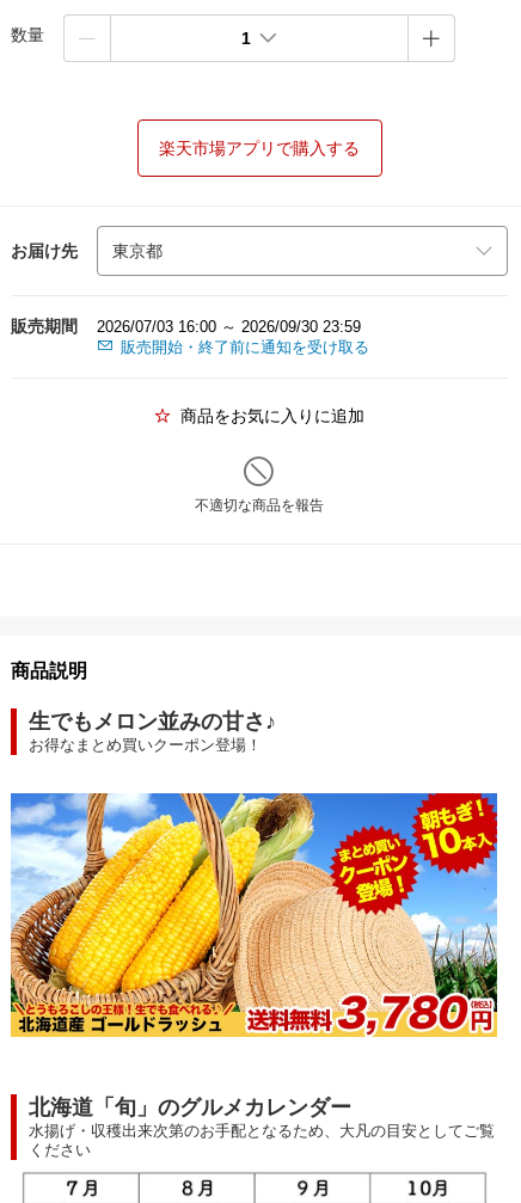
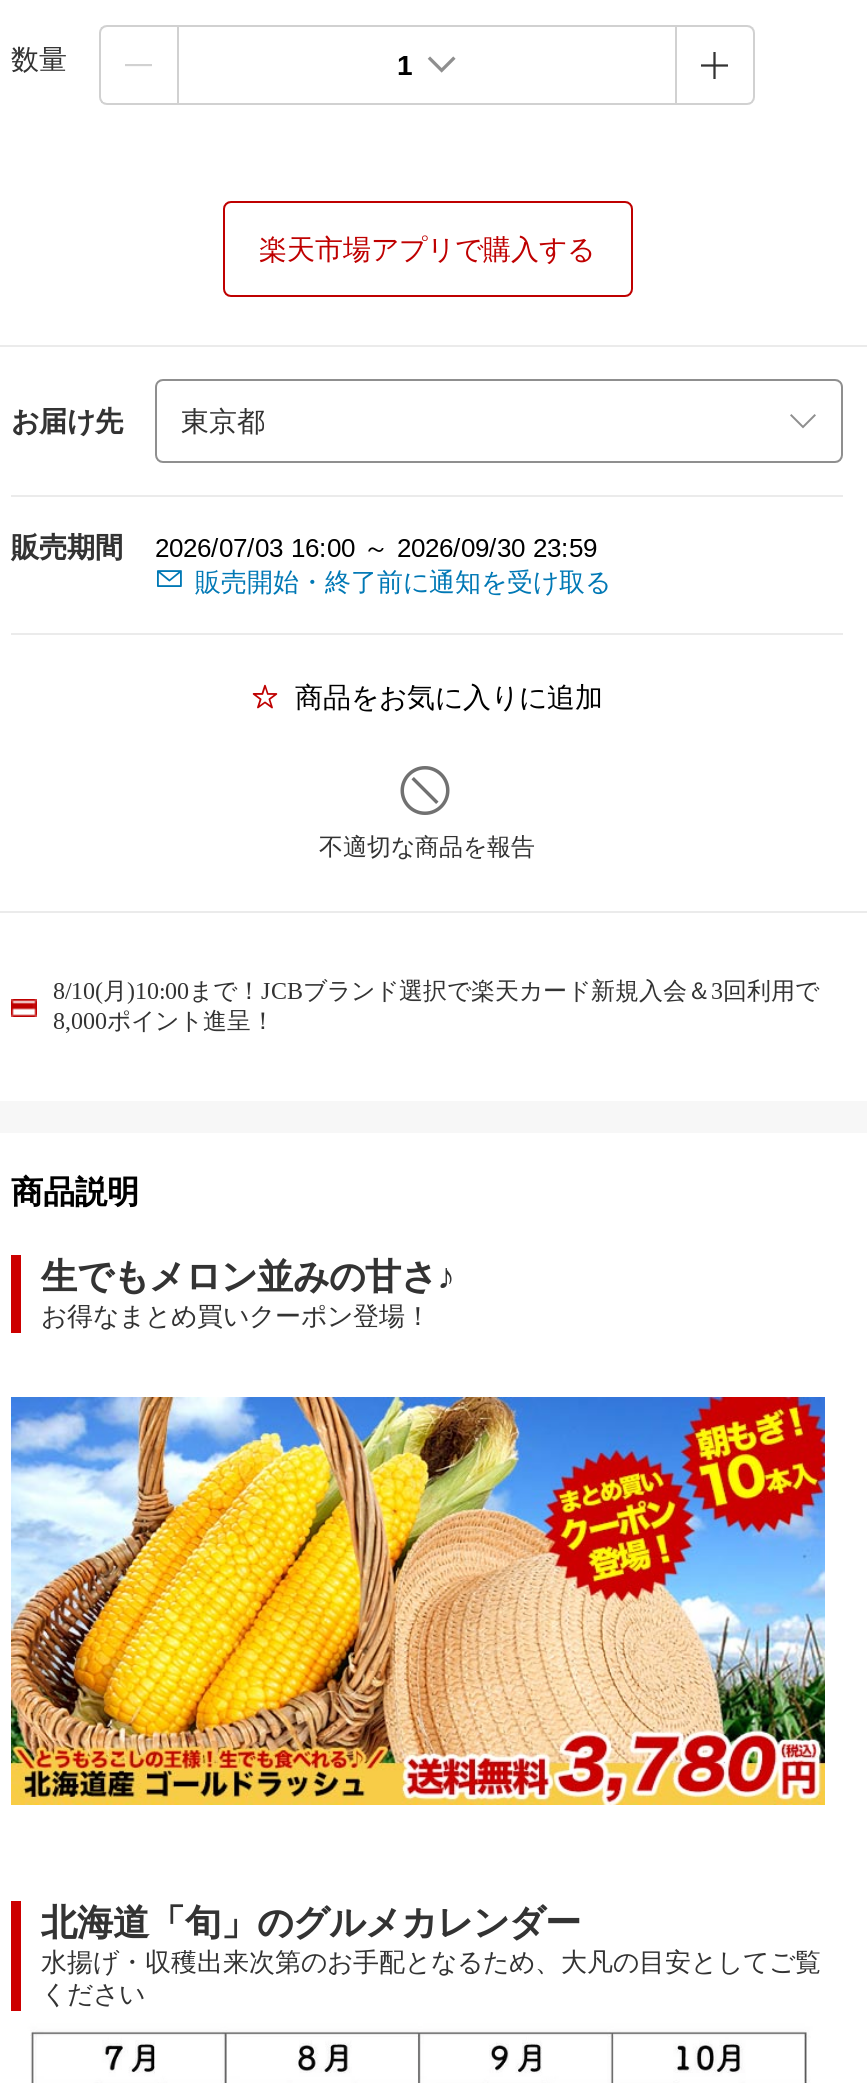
none -> [53,977,819,1035] 8/10(月)10:00まで！JCBブランド選択で楽天カード新規入会＆3回利用で | 8,000ポイント進呈！

